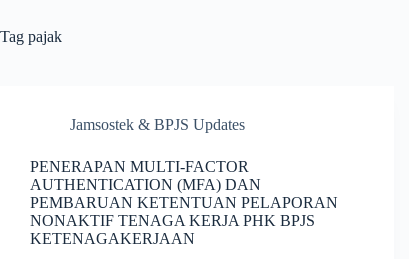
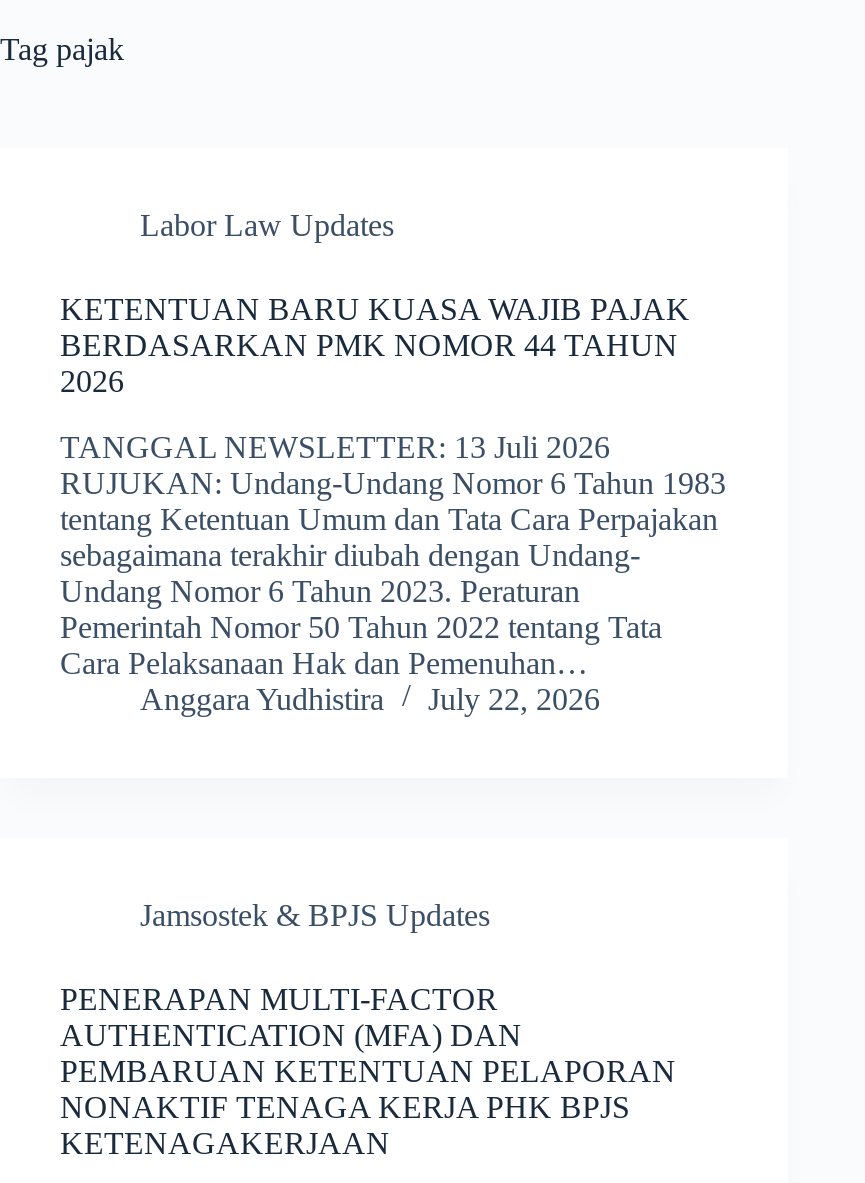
none -> [60,208,726,716] Labor Law Updates | KETENTUAN BARU KUASA WAJIB PAJAK | BERDASARKAN PMK NOMOR 44 TAHUN | 2026 | TANGGAL NEWSLETTER: 13 Juli 2026 | RUJUKAN: Undang-Undang Nomor 6 Tahun 1983 | tentang Ketentuan Umum dan Tata Cara Perpajakan | sebagaimana terakhir diubah dengan Undang- | Undang Nomor 6 Tahun 2023. Peraturan | Pemerintah Nomor 50 Tahun 2022 tentang Tata | Cara Pelaksanaan Hak dan Pemenuhan… | Anggara Yudhistira | July 22, 2026

